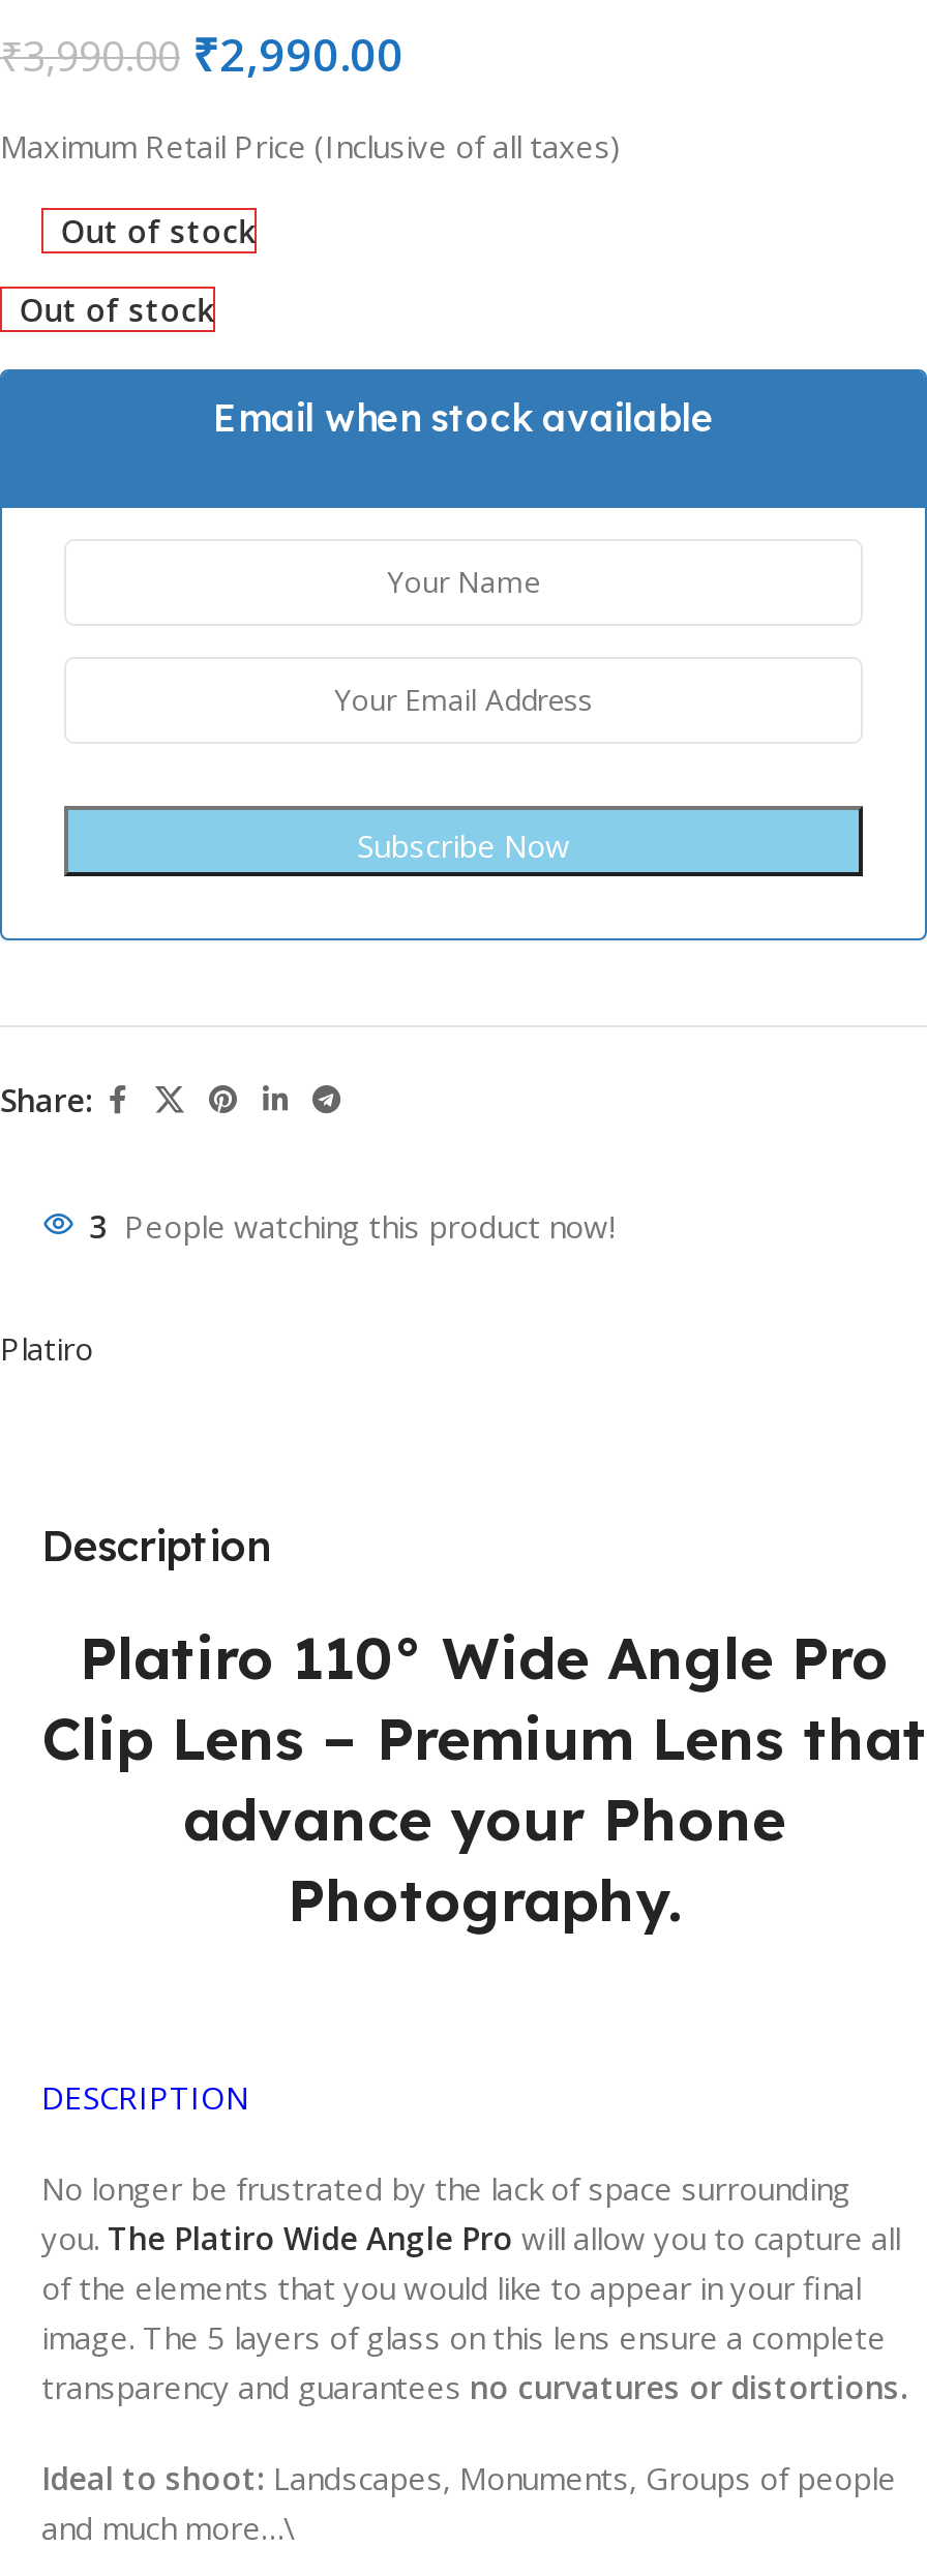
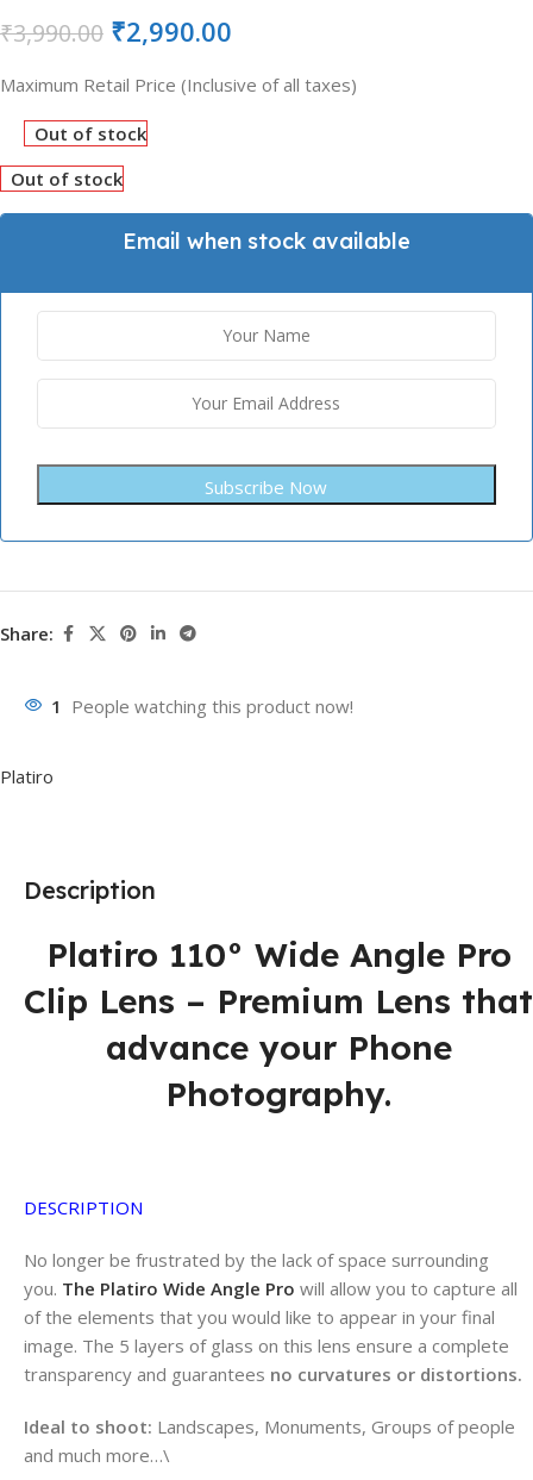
[89,1205,615,1247] 3 People watching this product now! -> [51,694,353,718] 1 People watching this product now!

